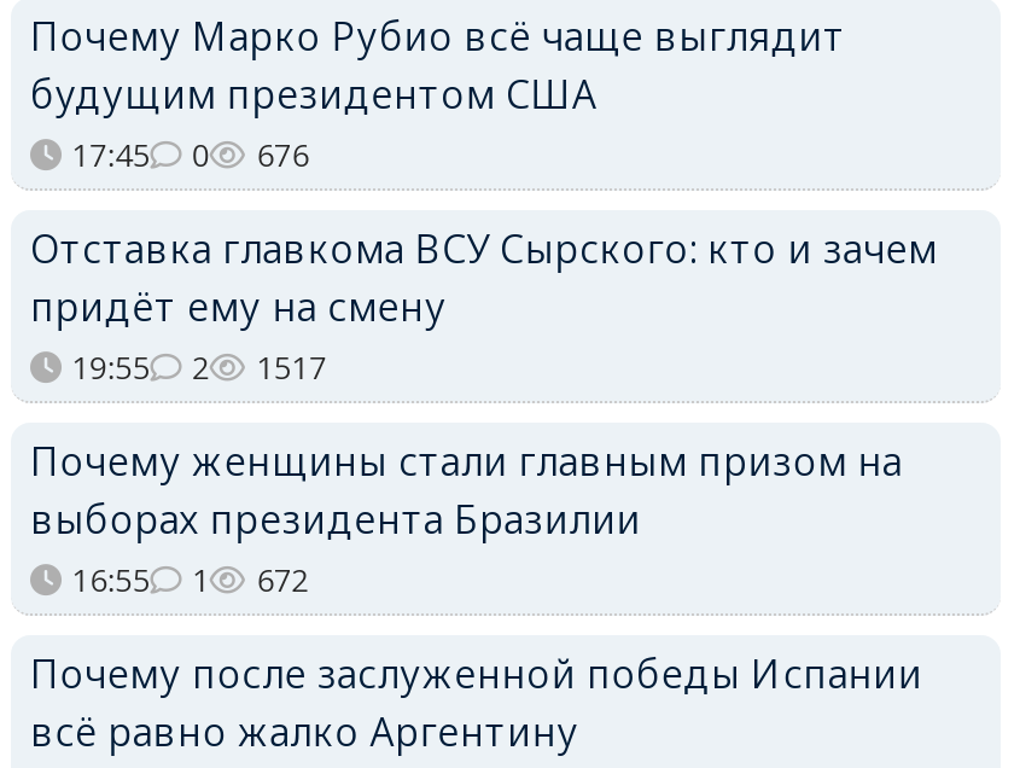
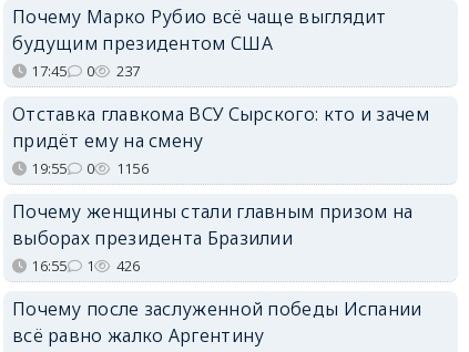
[72,133,309,176] 17:45 0 676 -> [31,61,140,81] 17:45 0 237
[192,345,210,389] 2 -> [87,158,95,178] 0
[256,345,327,389] 1517 -> [116,158,148,178] 1156
[72,558,309,601] 16:55 1 672 -> [31,256,140,276] 16:55 1 426

